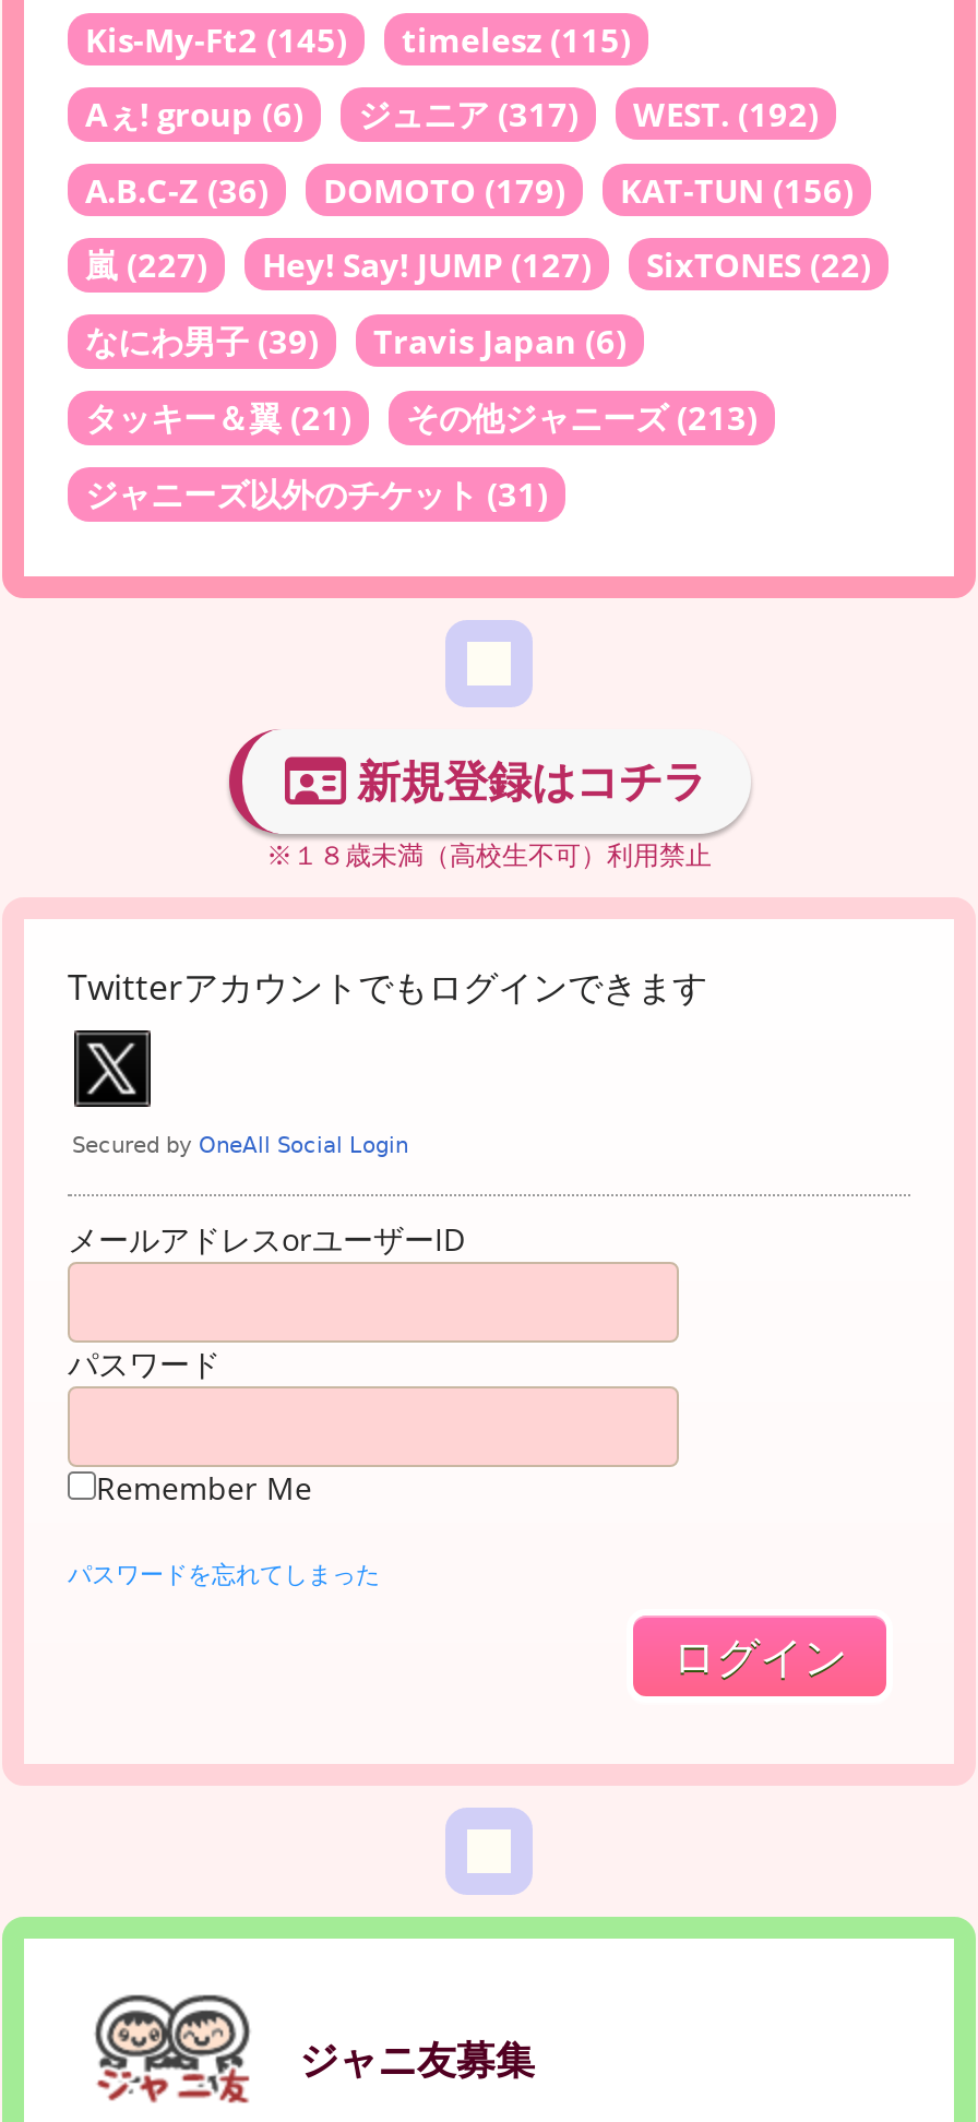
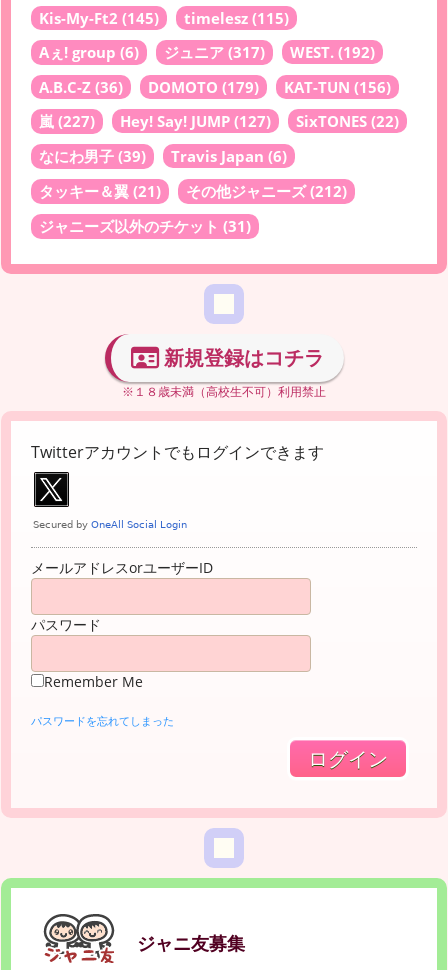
[406,395,758,439] その他ジャニーズ(213) -> [186,181,347,201] その他ジャニーズ(212)

